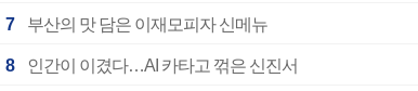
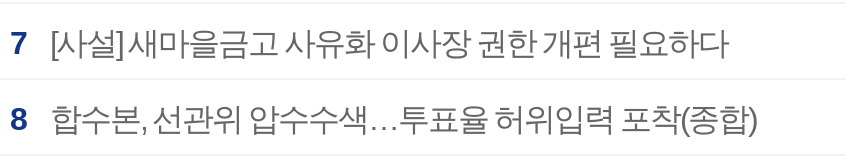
[27,15,267,34] 부산의 맛 담은 이재모피자 신메뉴 -> [50,26,728,60] [사설] 새마을금고 사유화 이사장 권한 개편 필요하다
[27,56,298,75] 인간이 이겼다…AI 카타고 꺾은 신진서 -> [50,102,756,136] 합수본, 선관위 압수수색…투표율 허위입력 포착(종합)

